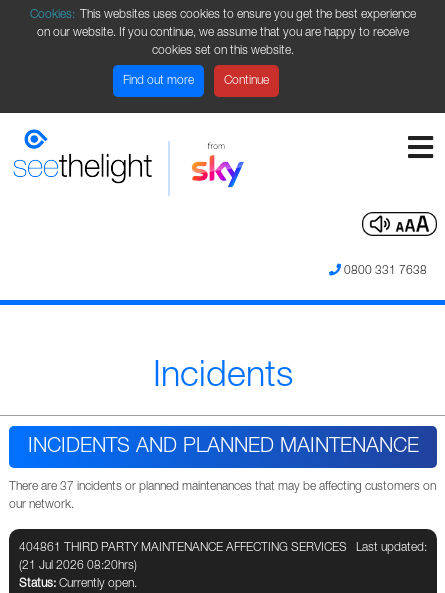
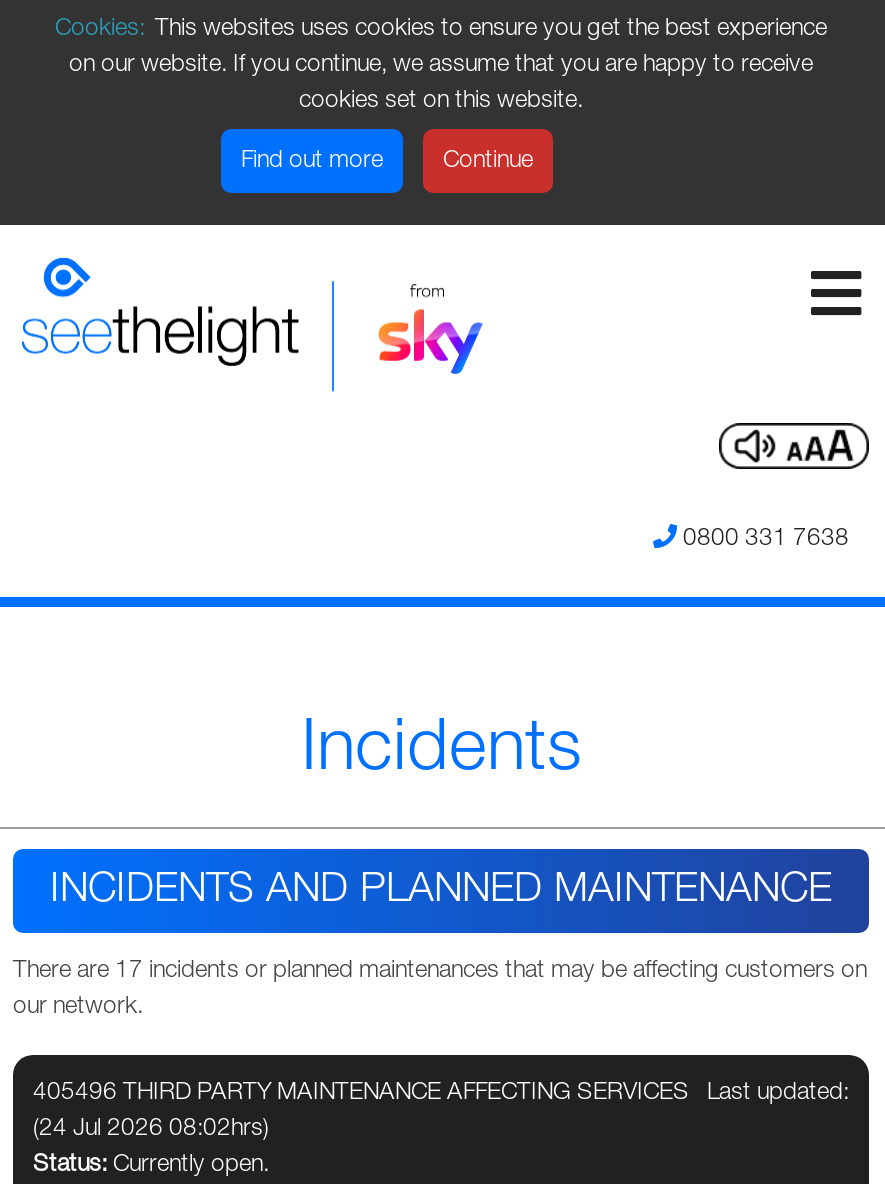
[9,481,436,493] There are 37 incidents or planned maintenances that may be affecting customers on -> [13,960,867,984] There are 17 incidents or planned maintenances that may be affecting customers on
[19,542,347,554] 404861 THIRD PARTY MAINTENANCE AFFECTING SERVICES -> [33,1082,689,1106] 405496 THIRD PARTY MAINTENANCE AFFECTING SERVICES
[19,560,137,572] (21 Jul 2026 08:20hrs) -> [33,1118,269,1142] (24 Jul 2026 08:02hrs)

